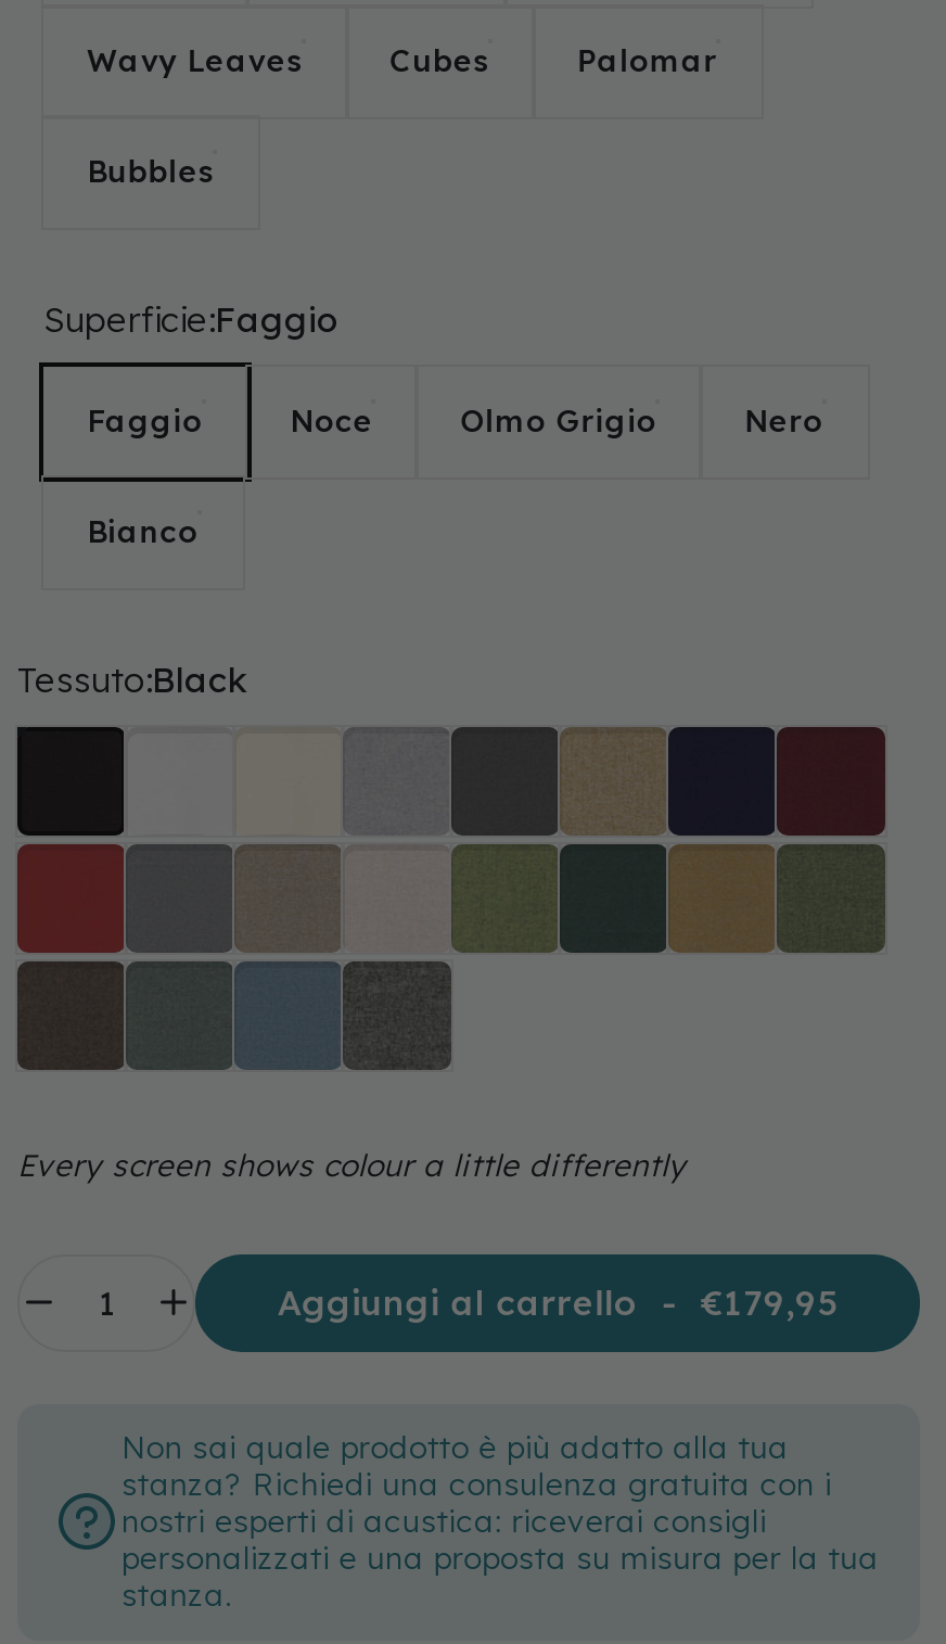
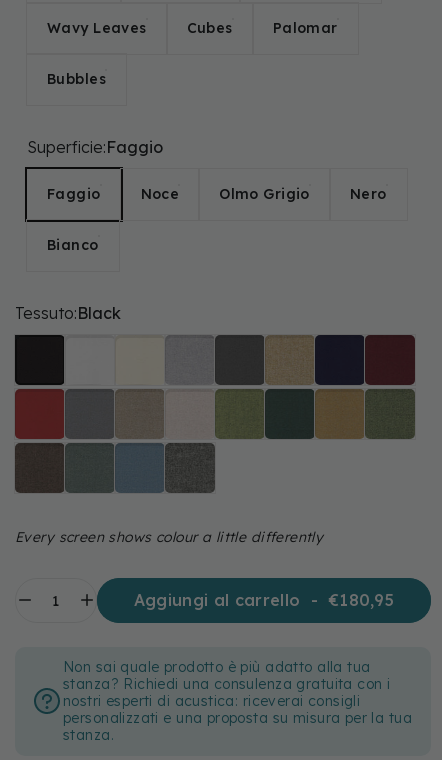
[278,1281,838,1324] Aggiungi al carrello - €179,95 -> [134,590,394,610] Aggiungi al carrello - €180,95

